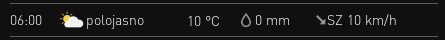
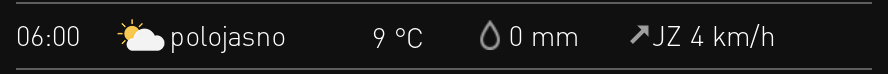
[187,11,220,29] 10 °C -> [372,17,424,53] 9 °C
[327,10,397,28] SZ 10 km/h -> [652,16,776,52] JZ 4 km/h

